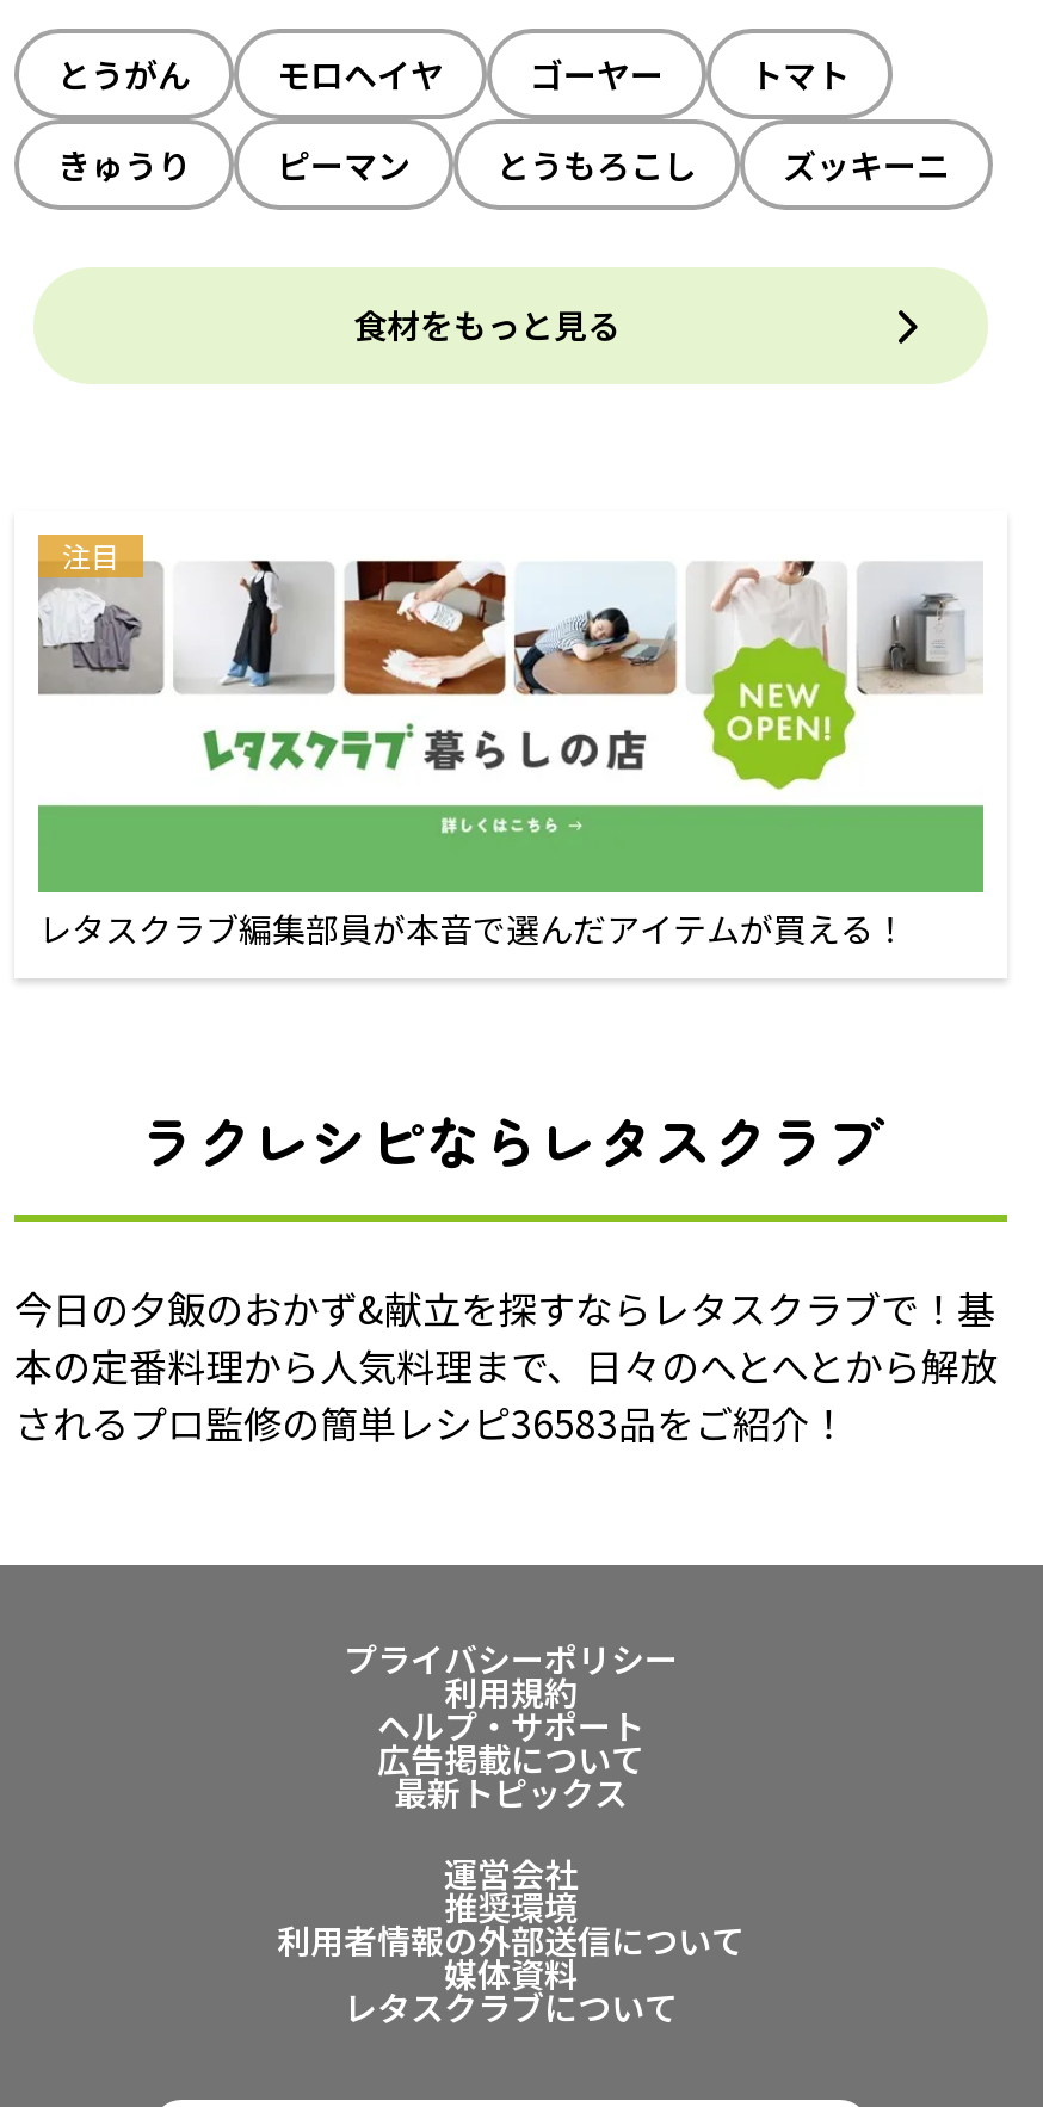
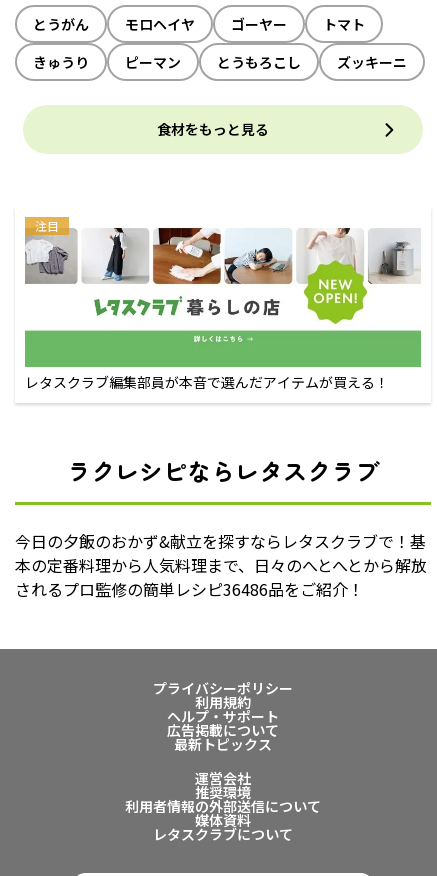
[14,1394,847,1451] されるプロ監修の簡単レシピ36583品をご紹介！ -> [15,577,364,601] されるプロ監修の簡単レシピ36486品をご紹介！

